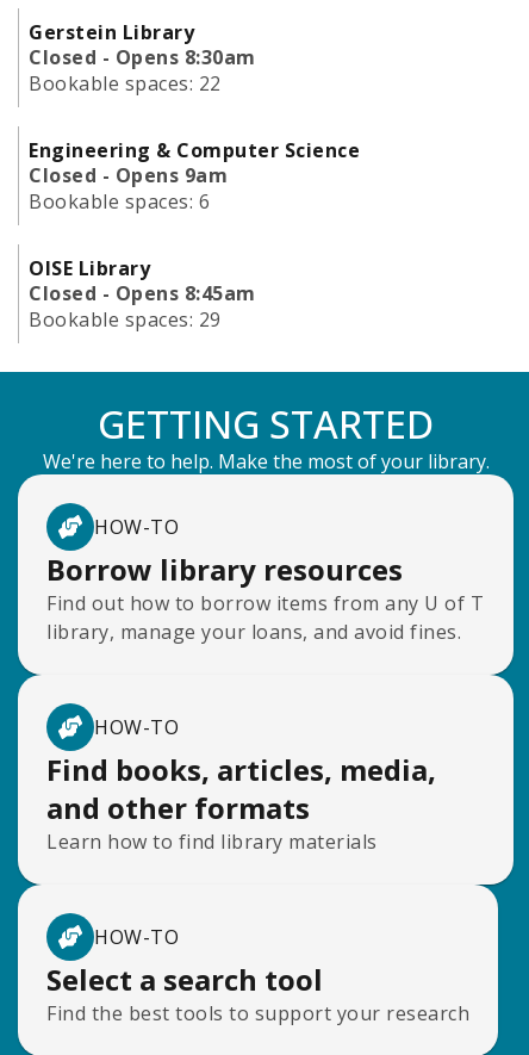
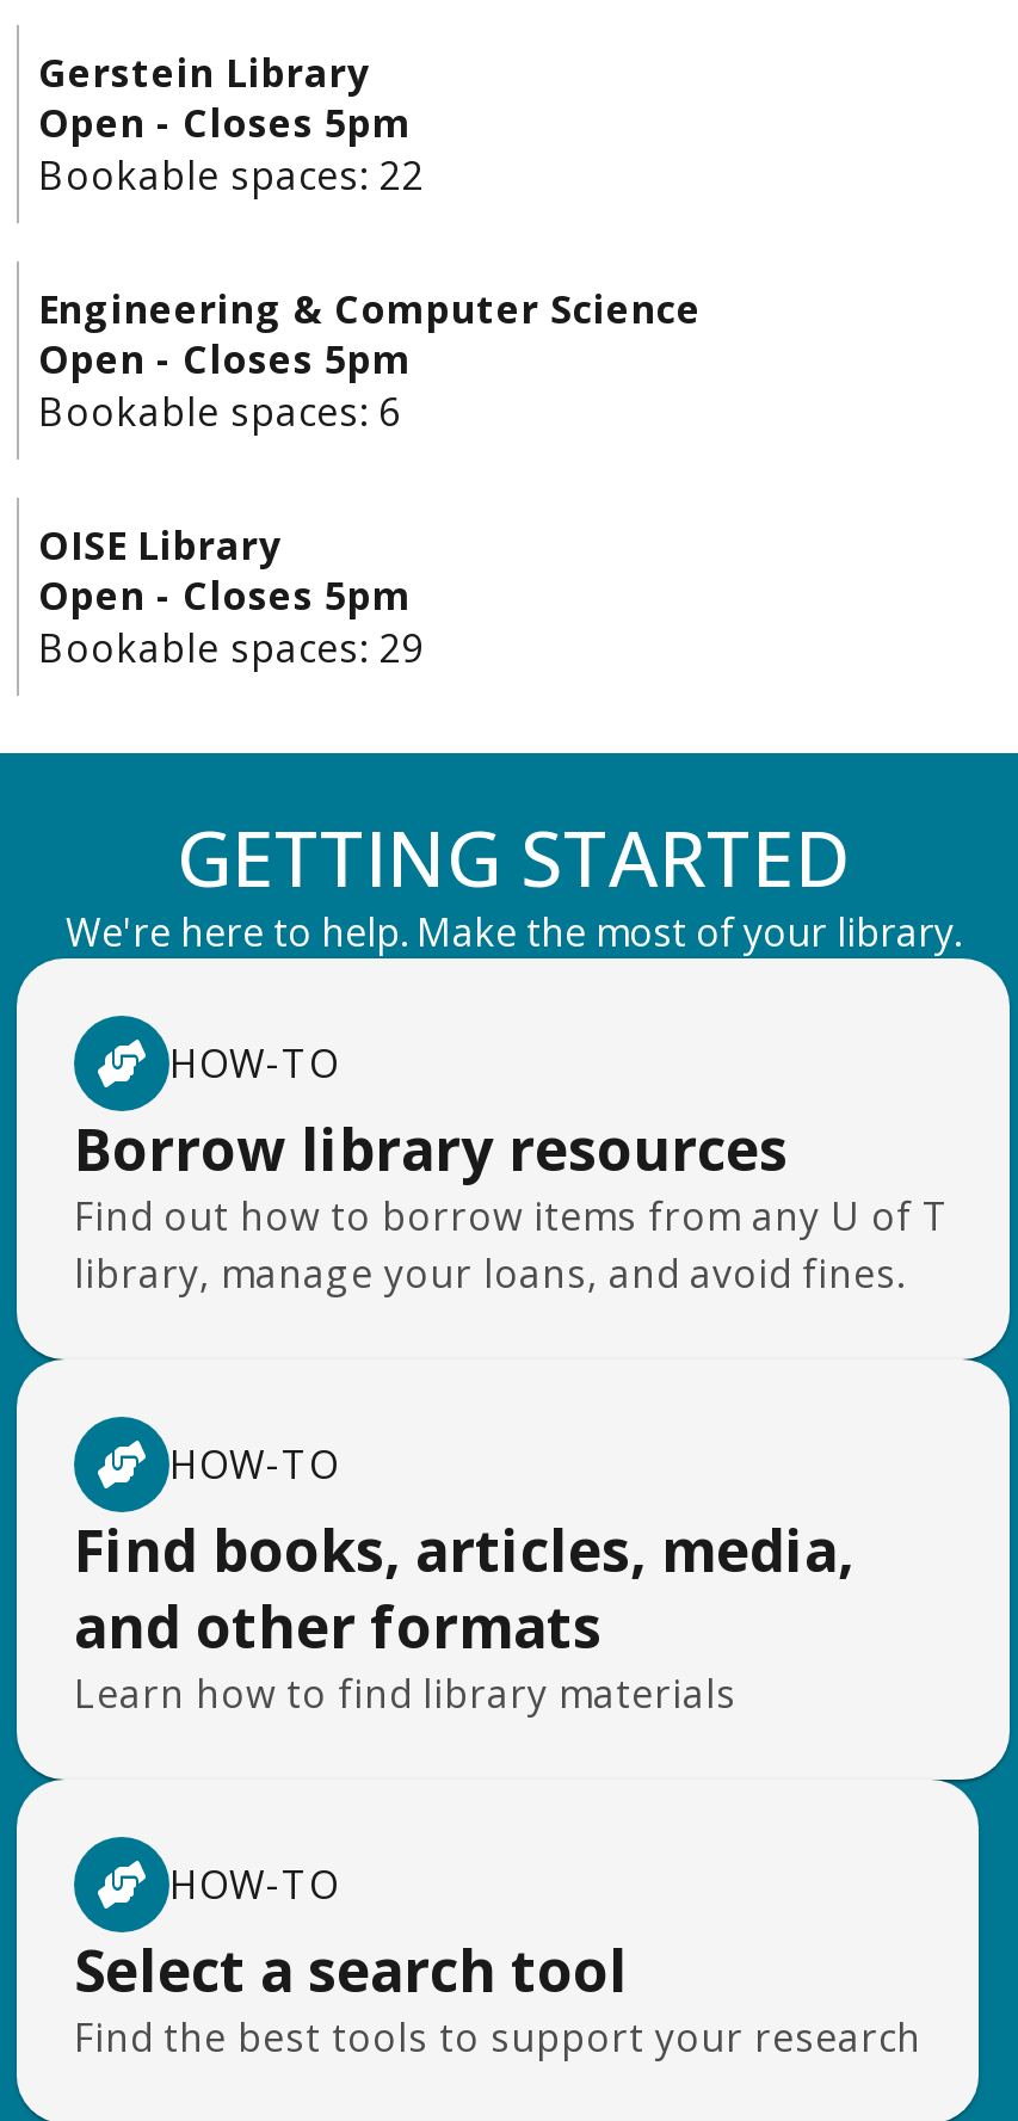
[29,44,256,70] Closed - Opens 8:30am -> [38,96,412,148] Open - Closes 5pm
[29,162,228,188] Closed - Opens 9am -> [38,332,412,385] Open - Closes 5pm
[29,280,256,306] Closed - Opens 8:45am -> [38,568,412,621] Open - Closes 5pm

